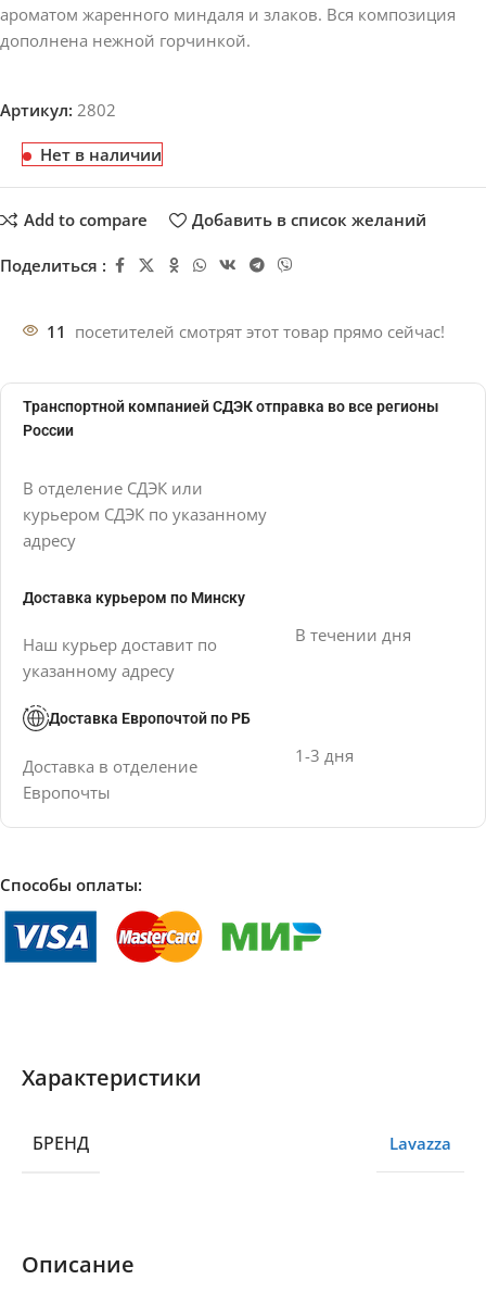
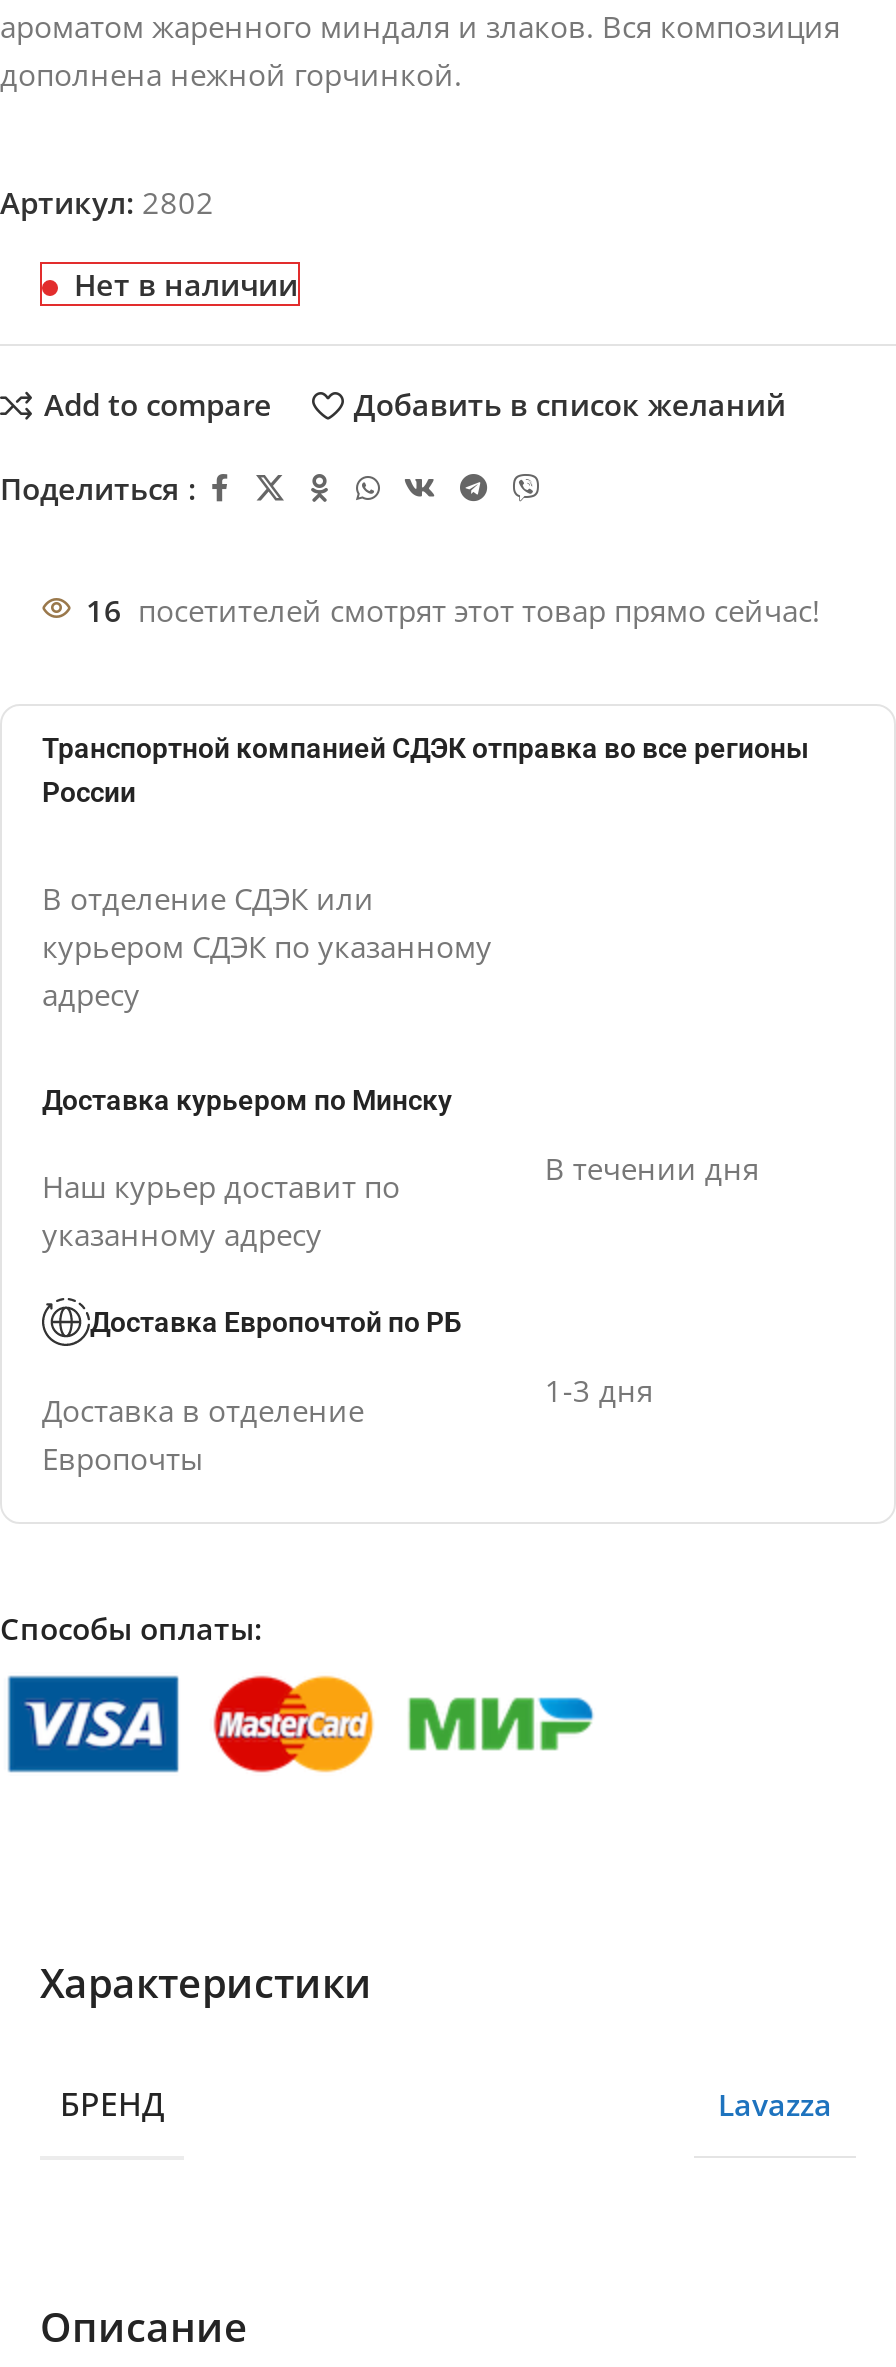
[47,321,445,342] 11 посетителей смотрят этот товар прямо сейчас! -> [86,590,820,630] 16 посетителей смотрят этот товар прямо сейчас!

